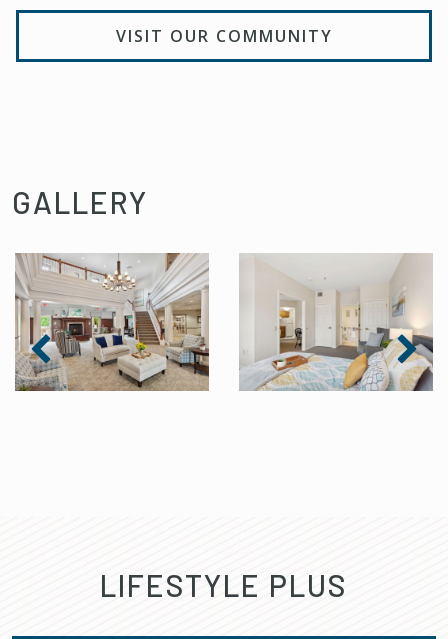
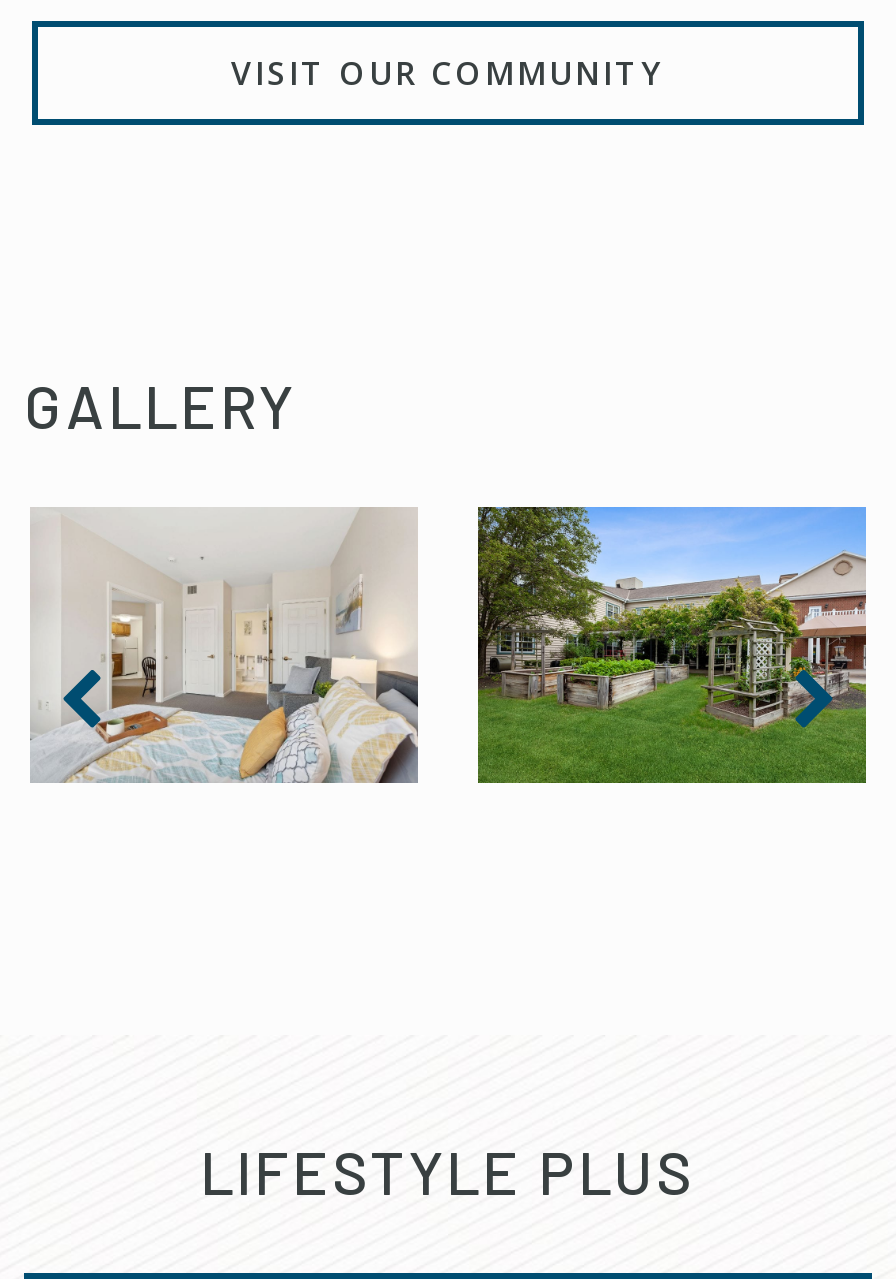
[15,252,210,392] [image] -> [32,509,420,785] [image]
[239,253,434,392] [image] -> [476,505,868,785] [image]

